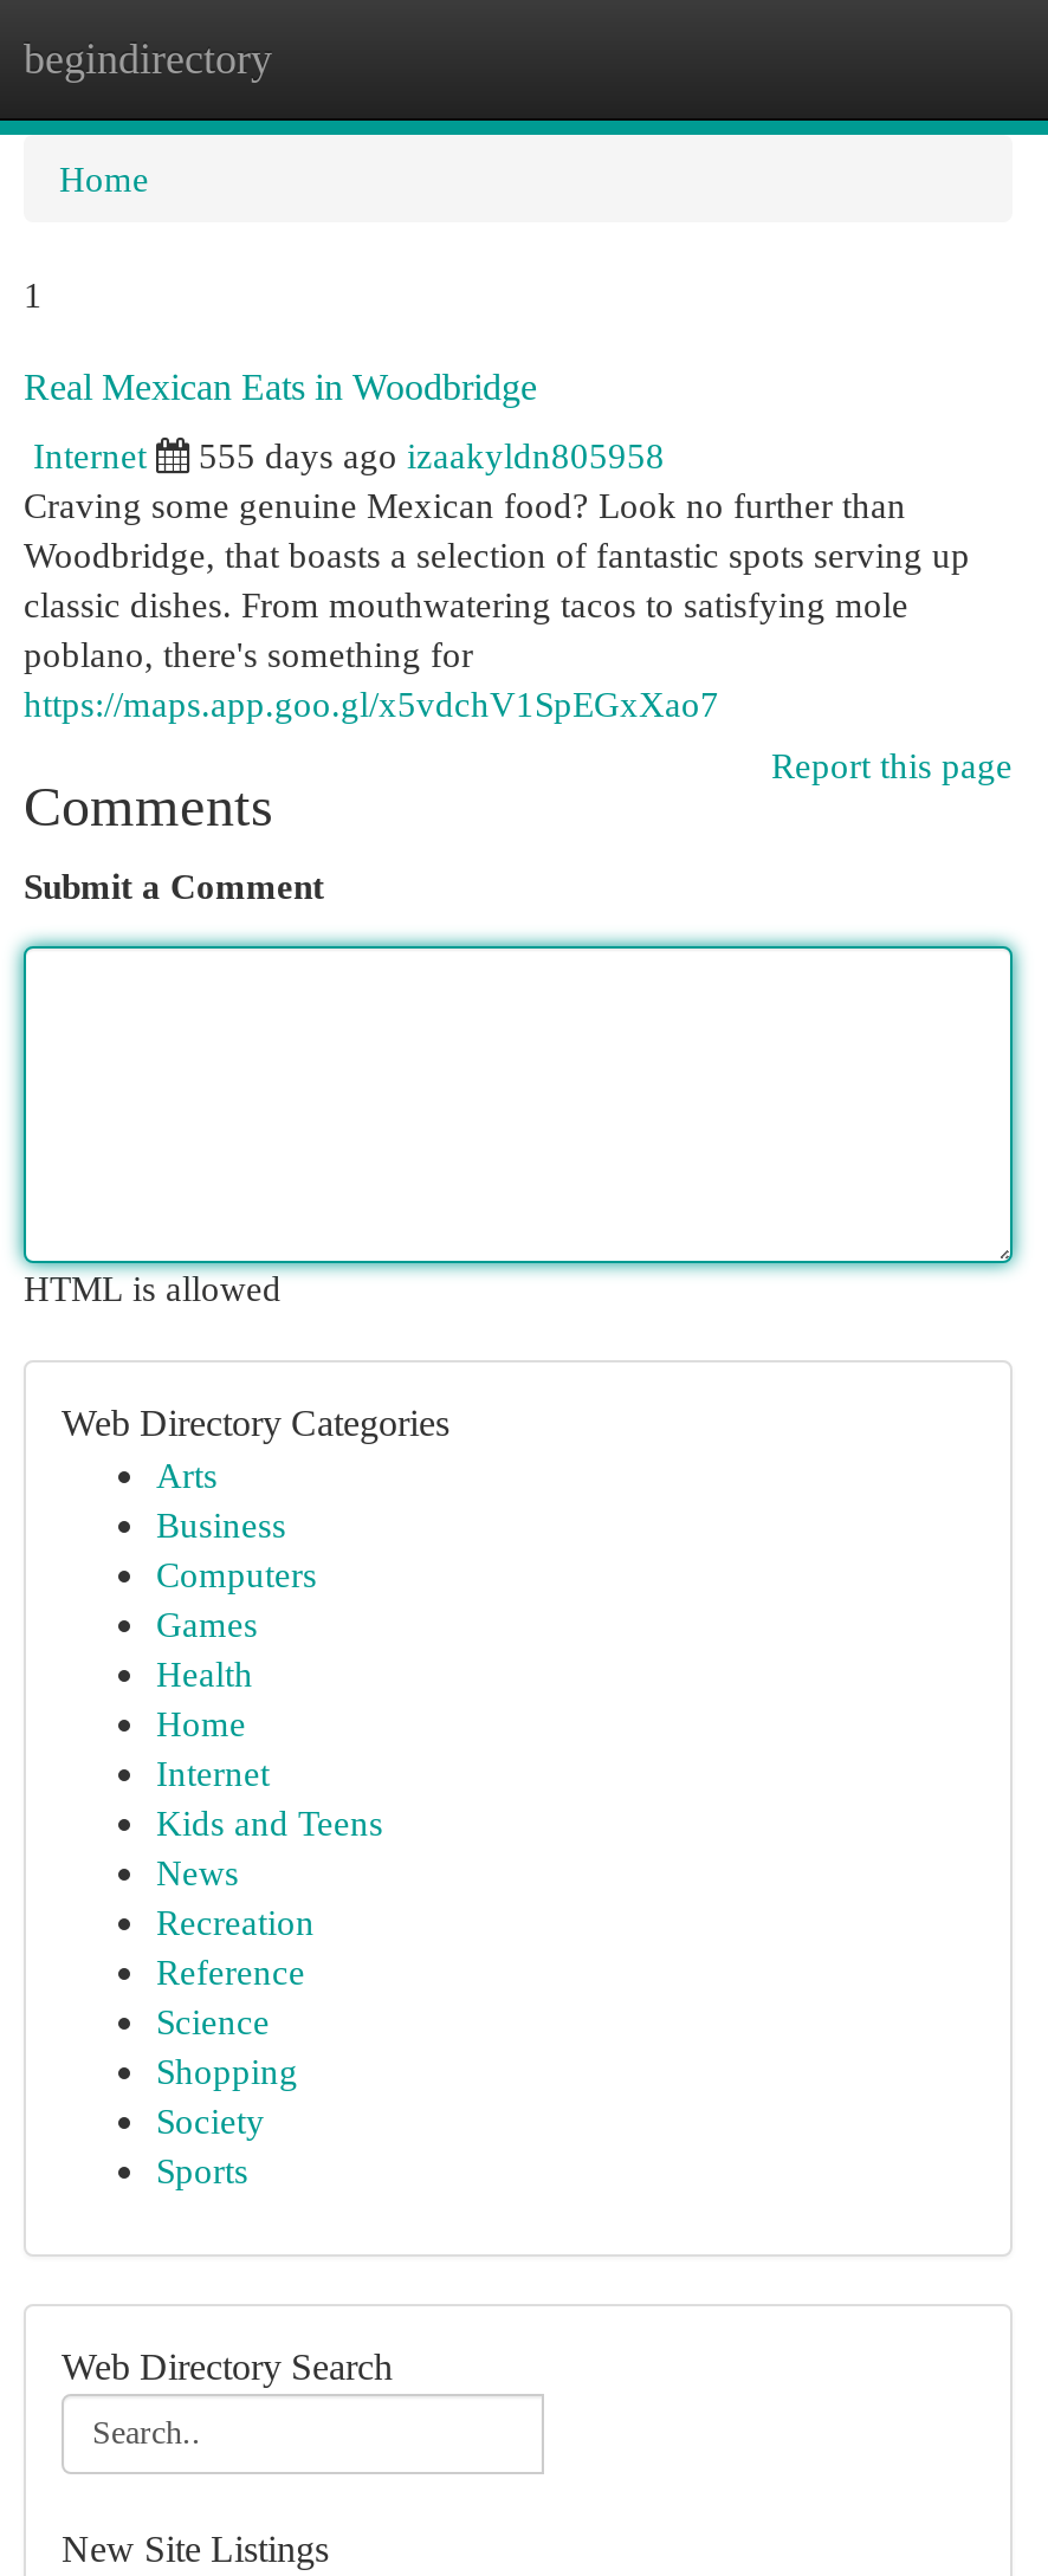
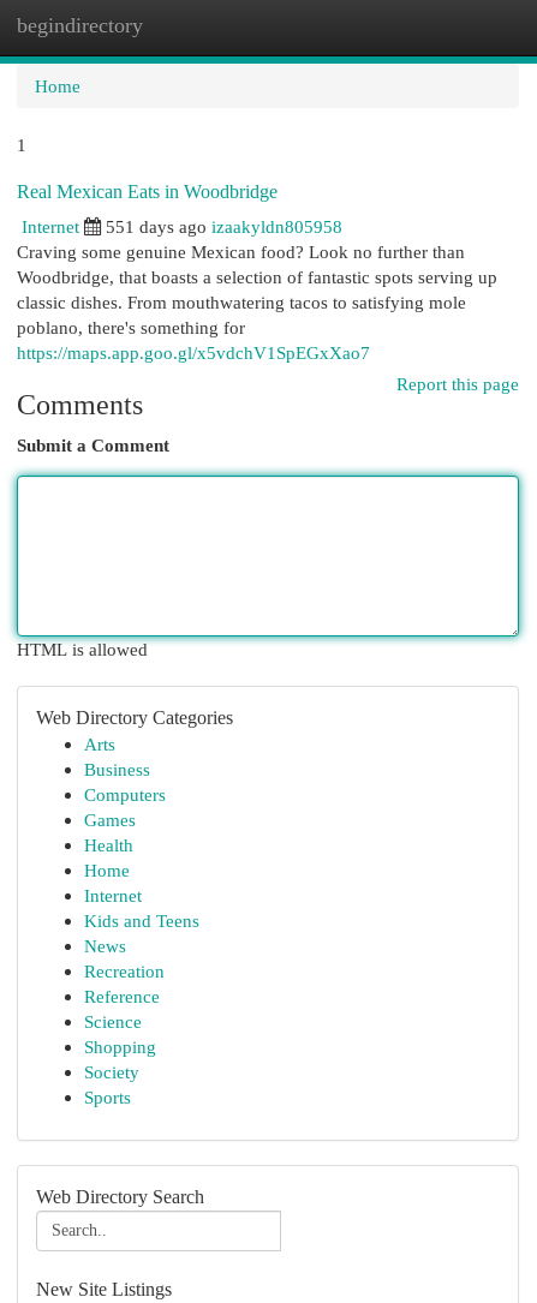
[199,435,665,475] 555 days ago izaakyldn805958 -> [106,216,342,237] 551 days ago izaakyldn805958

